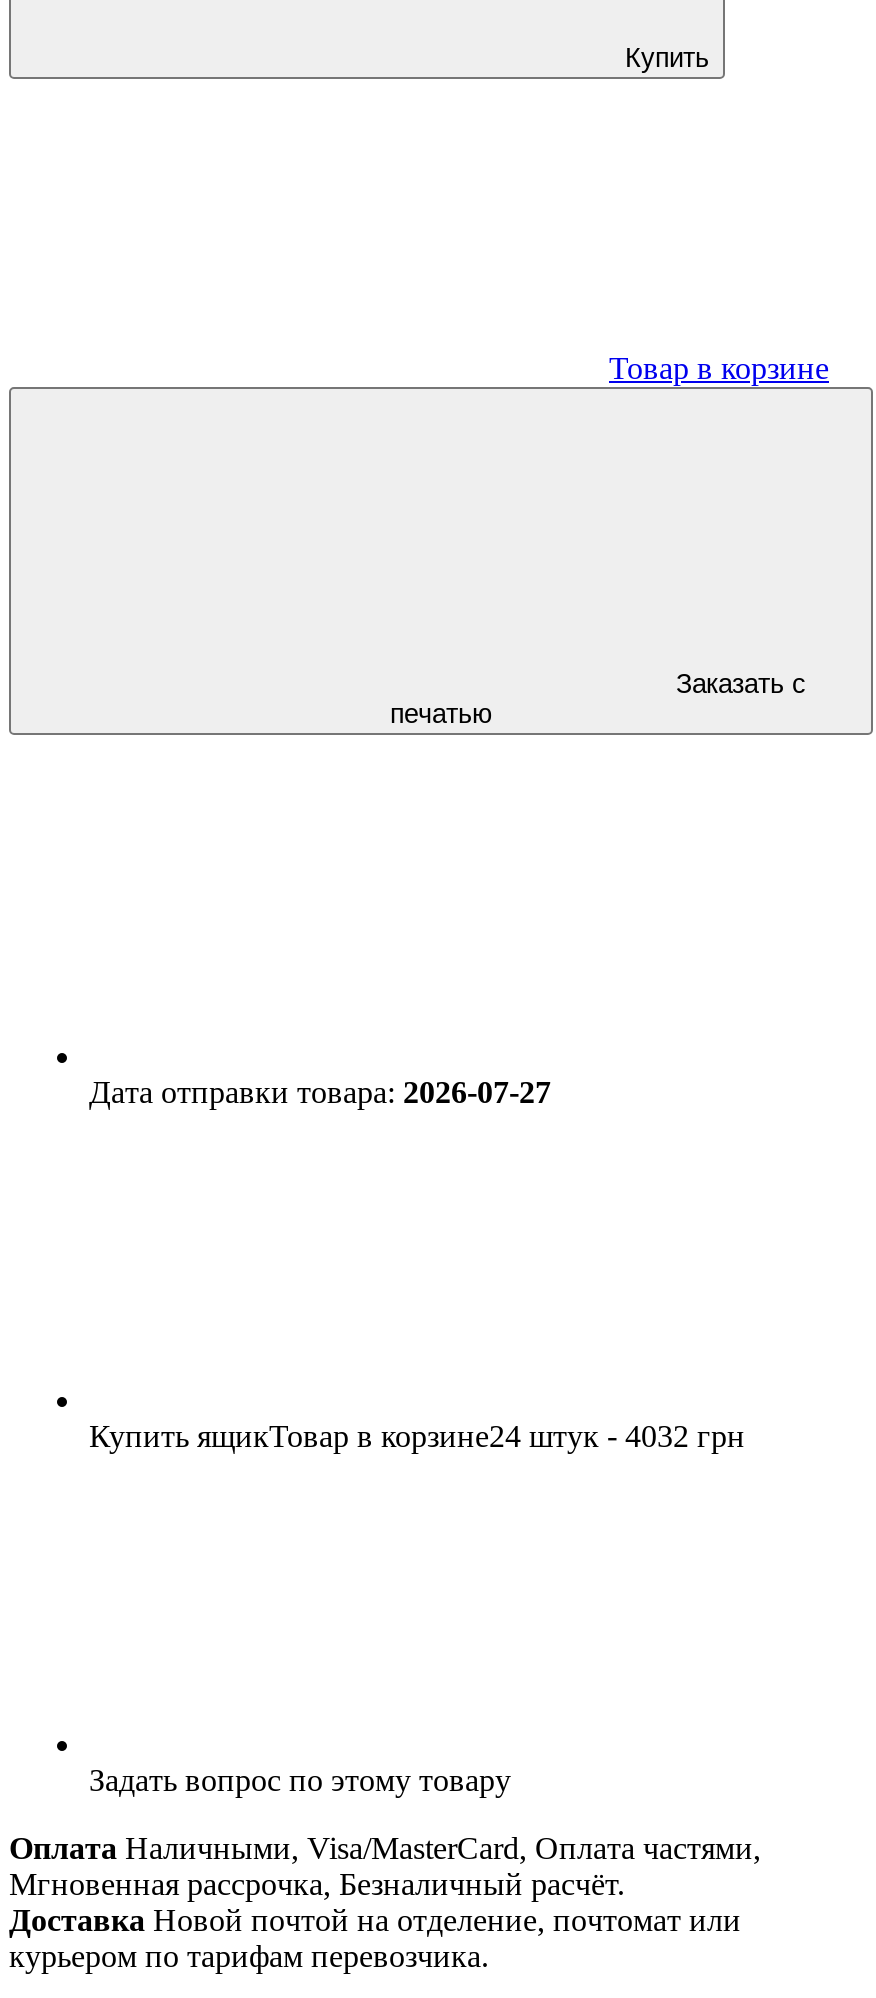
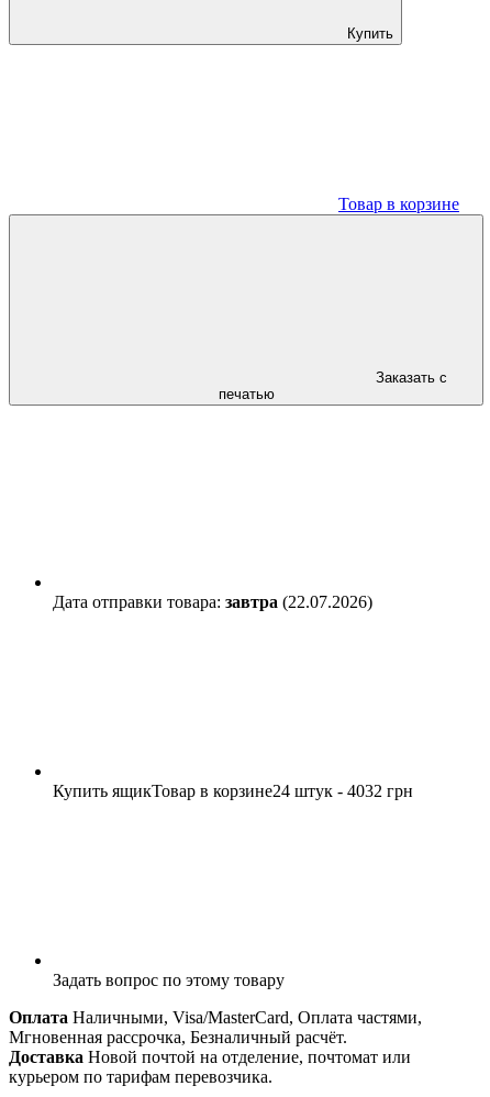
[89,1076,551,1110] Дата отправки товара: 2026-07-27 -> [53,593,372,612] Дата отправки товара: завтра (22.07.2026)

